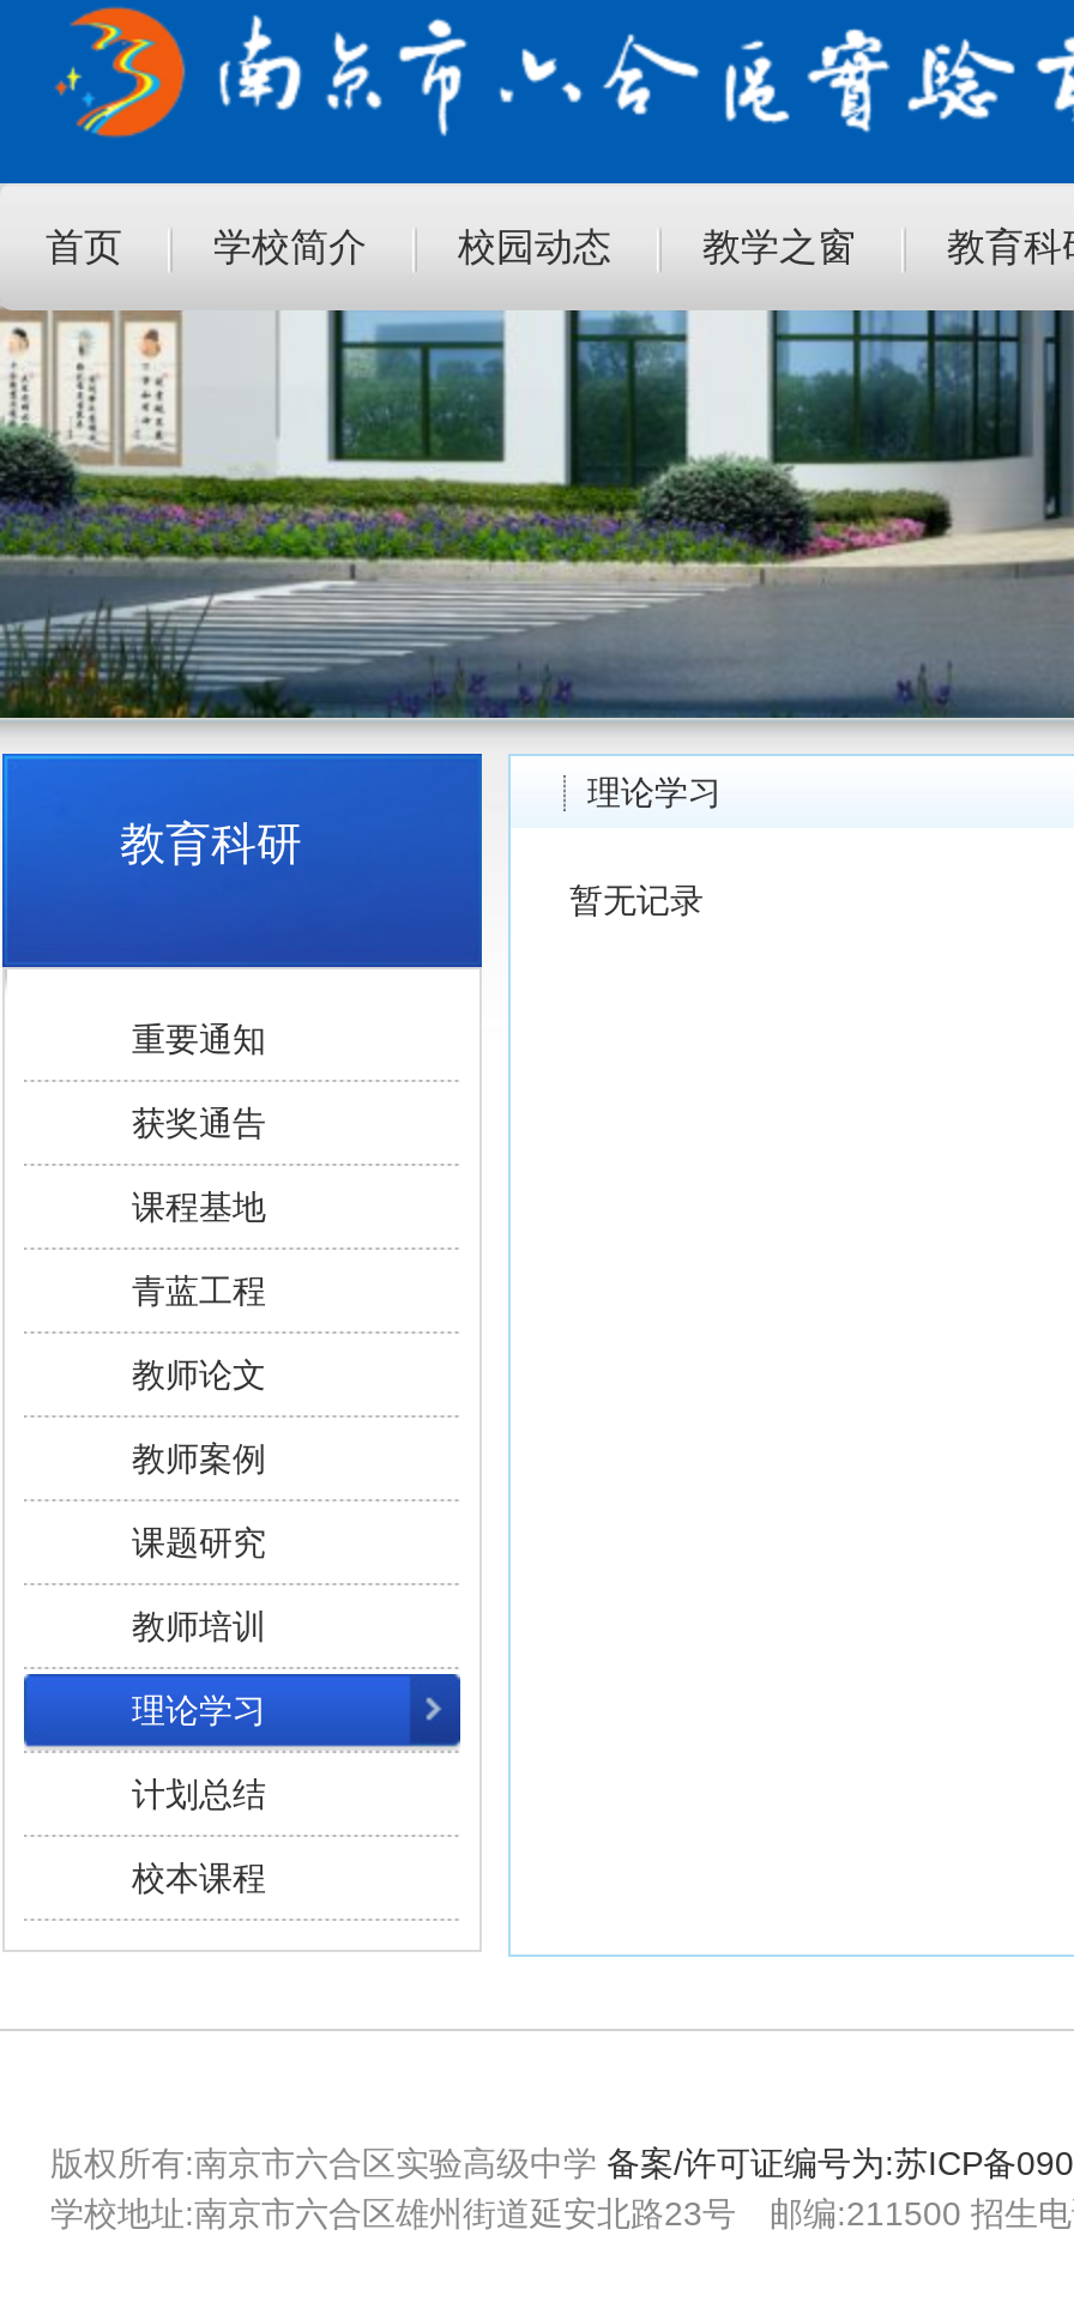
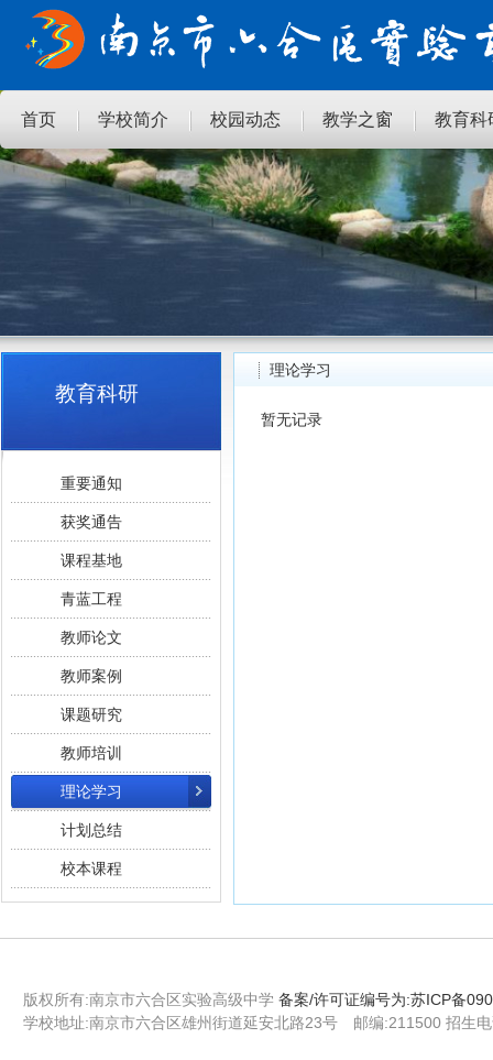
[7,308,1067,718] [image] -> [3,145,490,336] [image]

